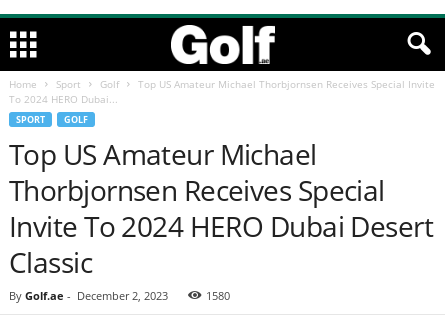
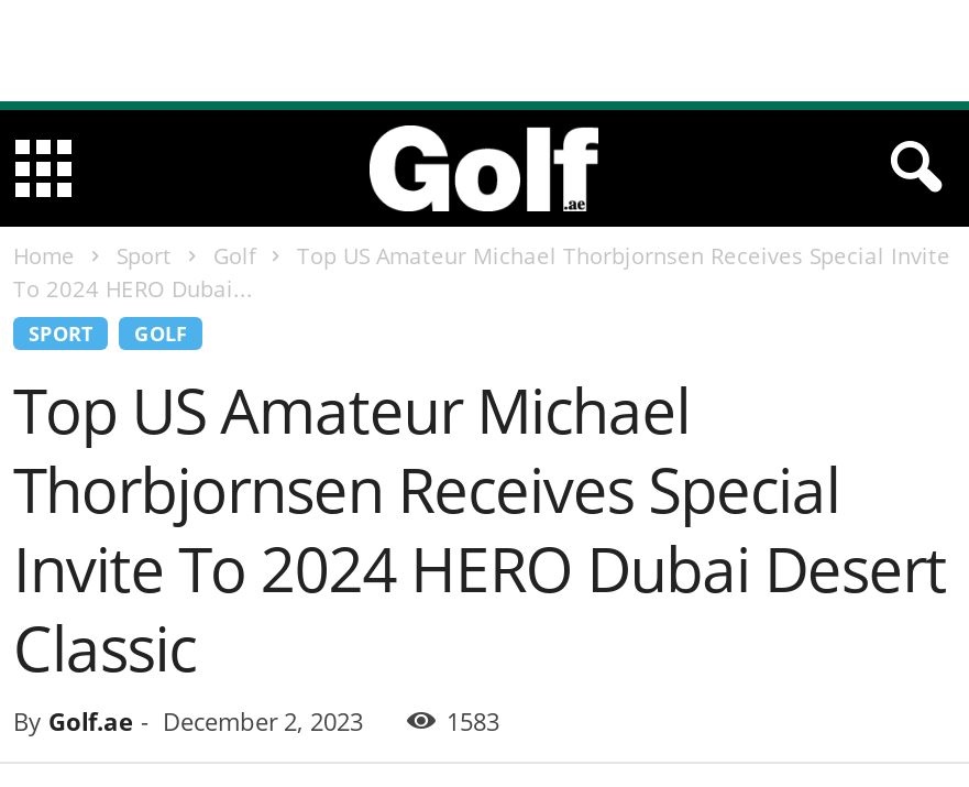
[206,288,230,303] 1580 -> [447,704,499,737] 1583

